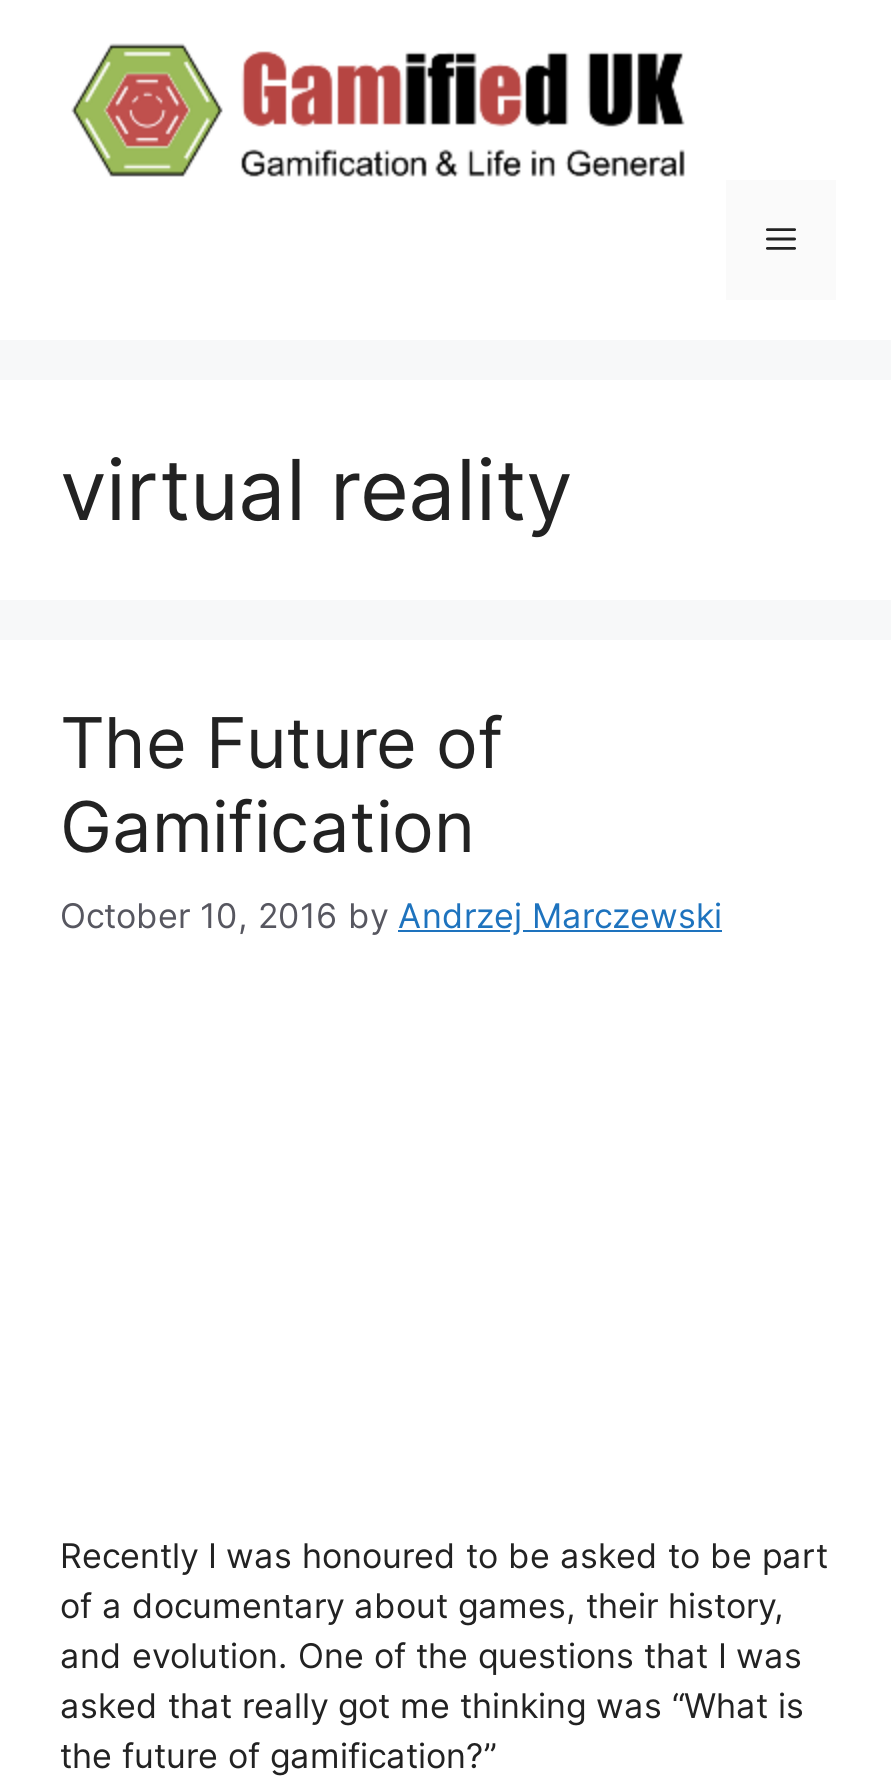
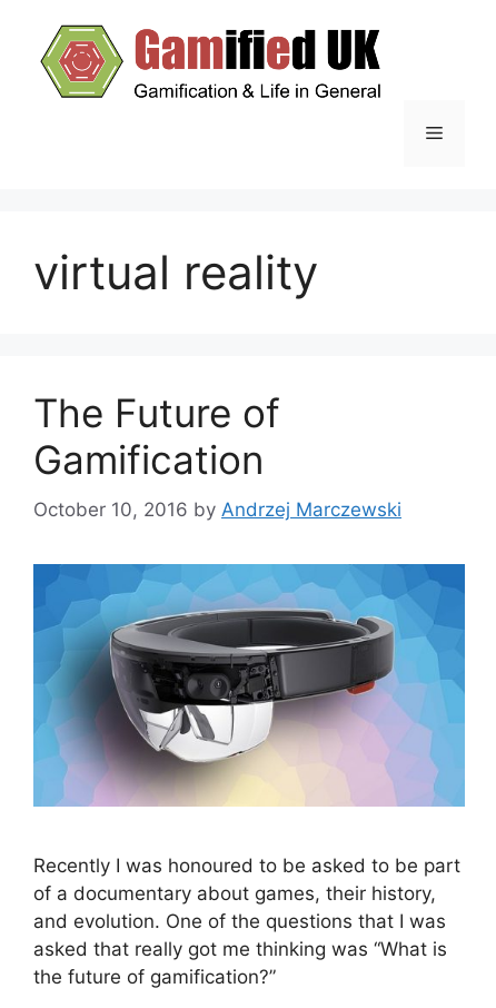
none -> [32,563,466,808] [image]

